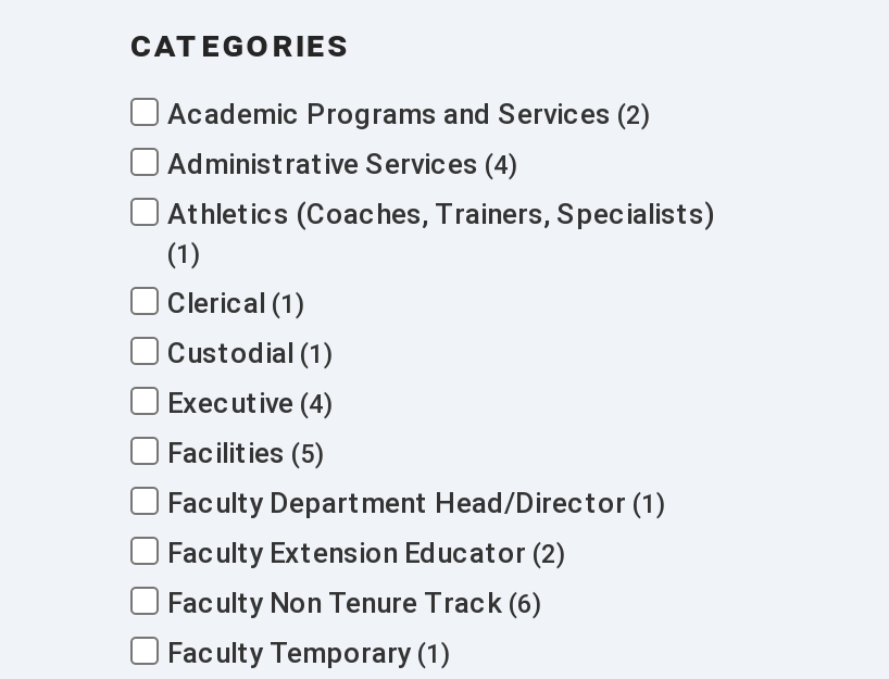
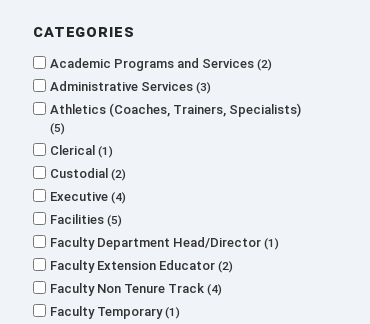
[167,148,509,180] Administrative Services 4 -> [50,79,207,94] Administrative Services 3
[176,239,191,269] 1 -> [54,121,61,135] 5
[167,337,324,369] Custodial 1 -> [50,166,122,181] Custodial 2
[167,587,533,619] Faculty Non Tenure Track 6 -> [50,281,218,296] Faculty Non Tenure Track 4

